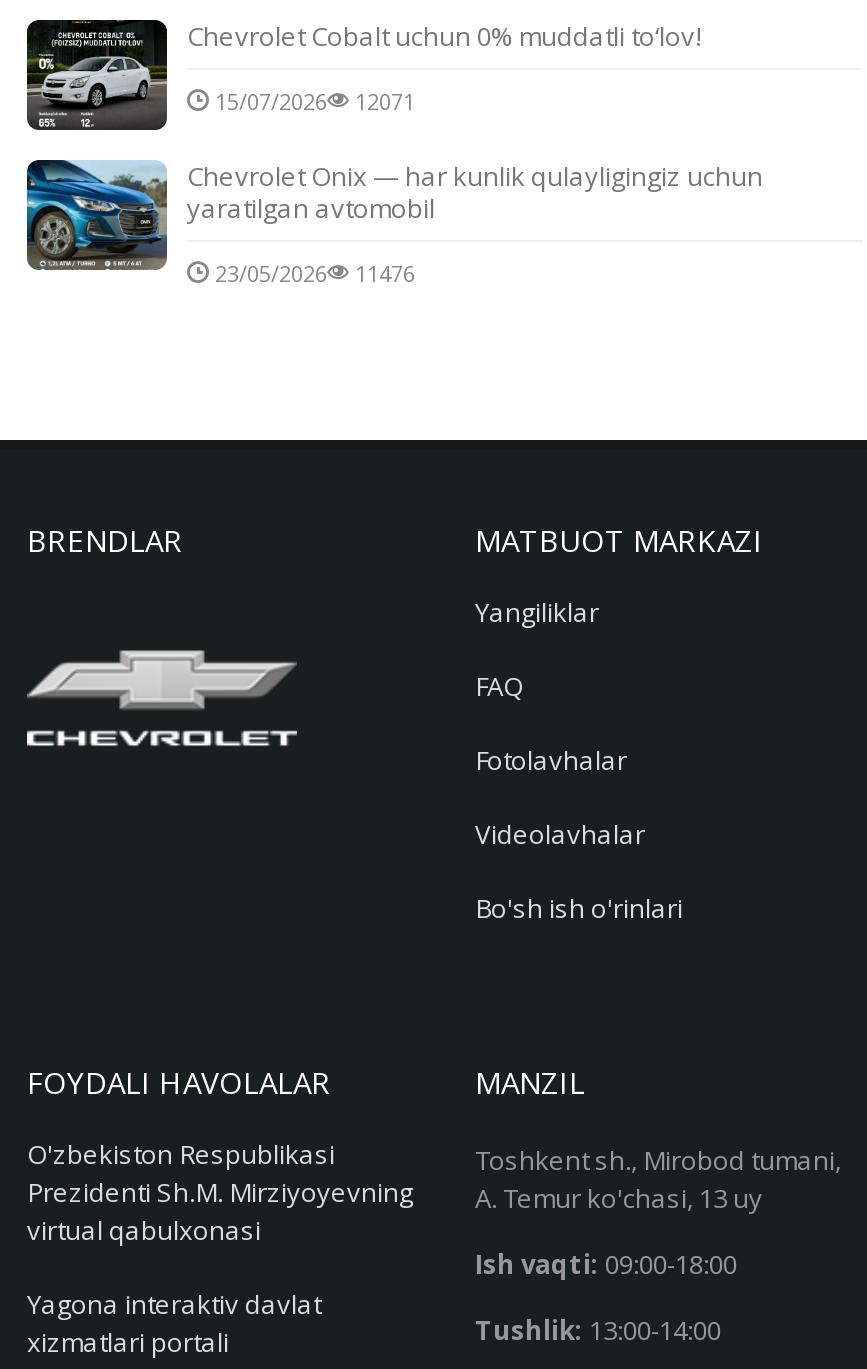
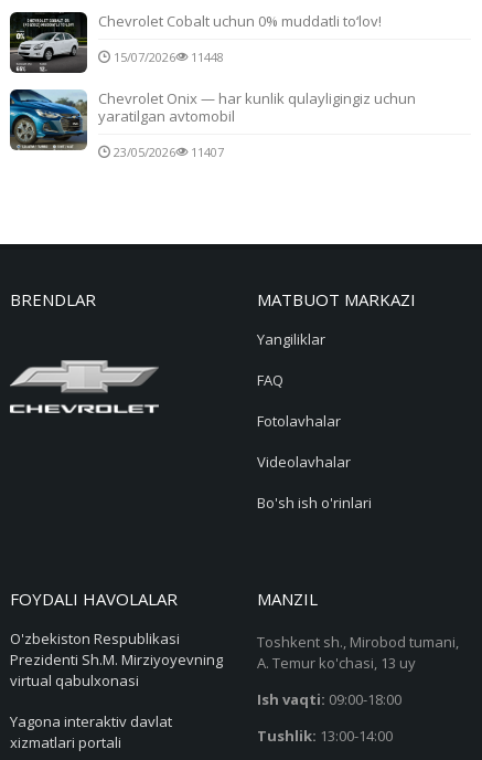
[209,86,415,116] 15/07/2026 12071 -> [110,49,224,65] 15/07/2026 11448
[209,258,415,288] 23/05/2026 11476 -> [110,144,224,160] 23/05/2026 11407

